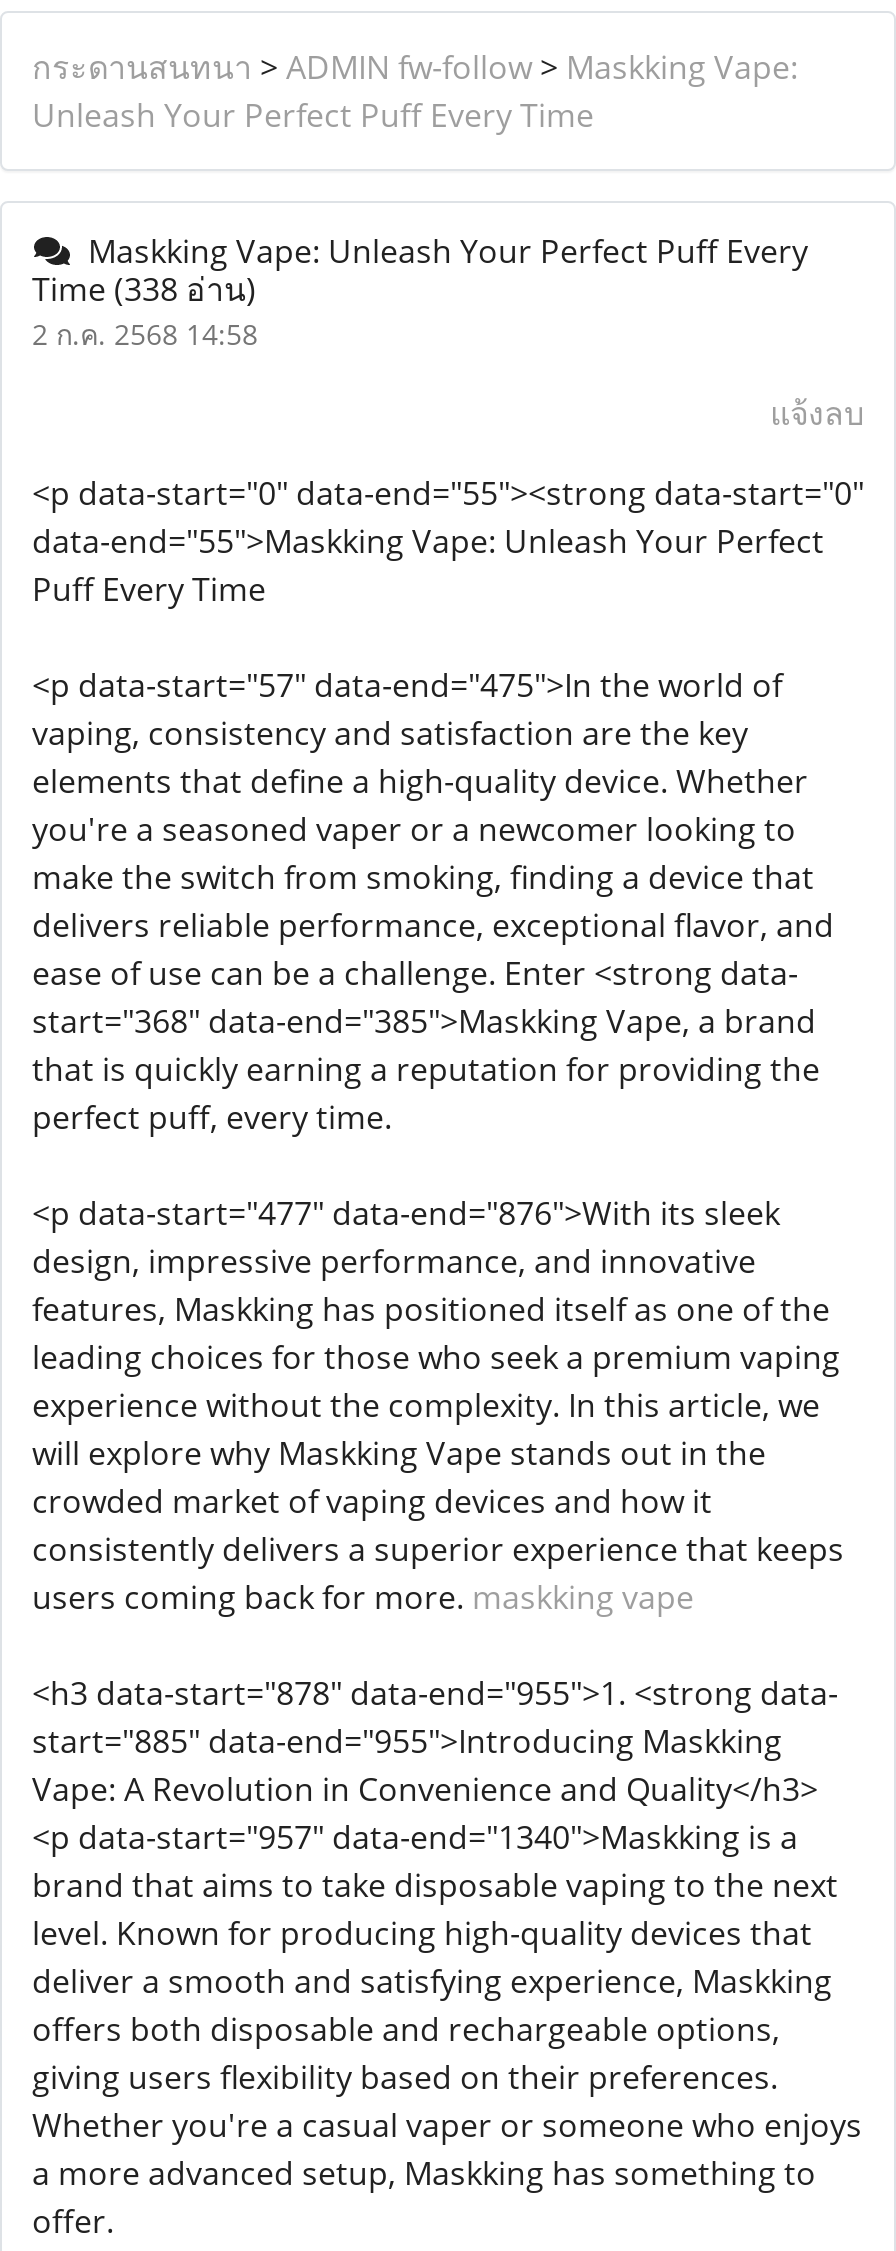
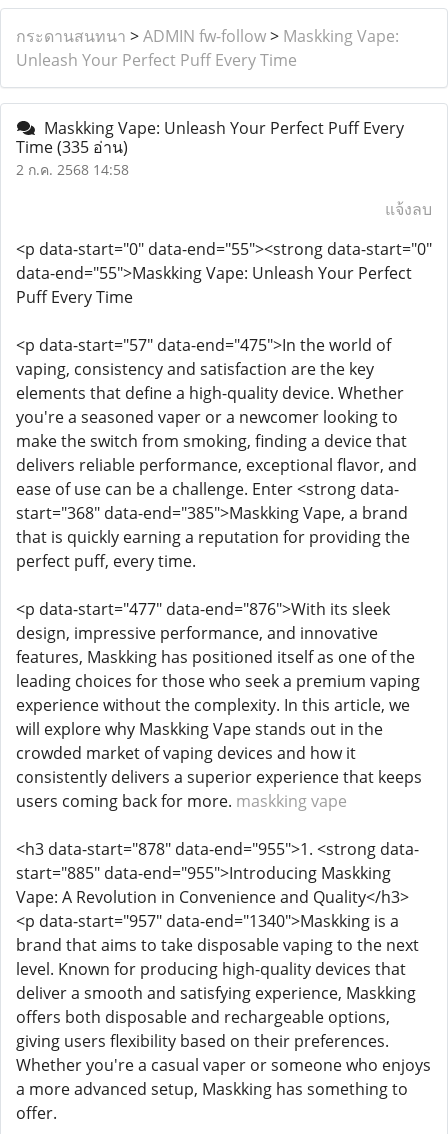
[32,267,256,311] Time (338 อ่าน) -> [16,136,128,158] Time (335 อ่าน)

